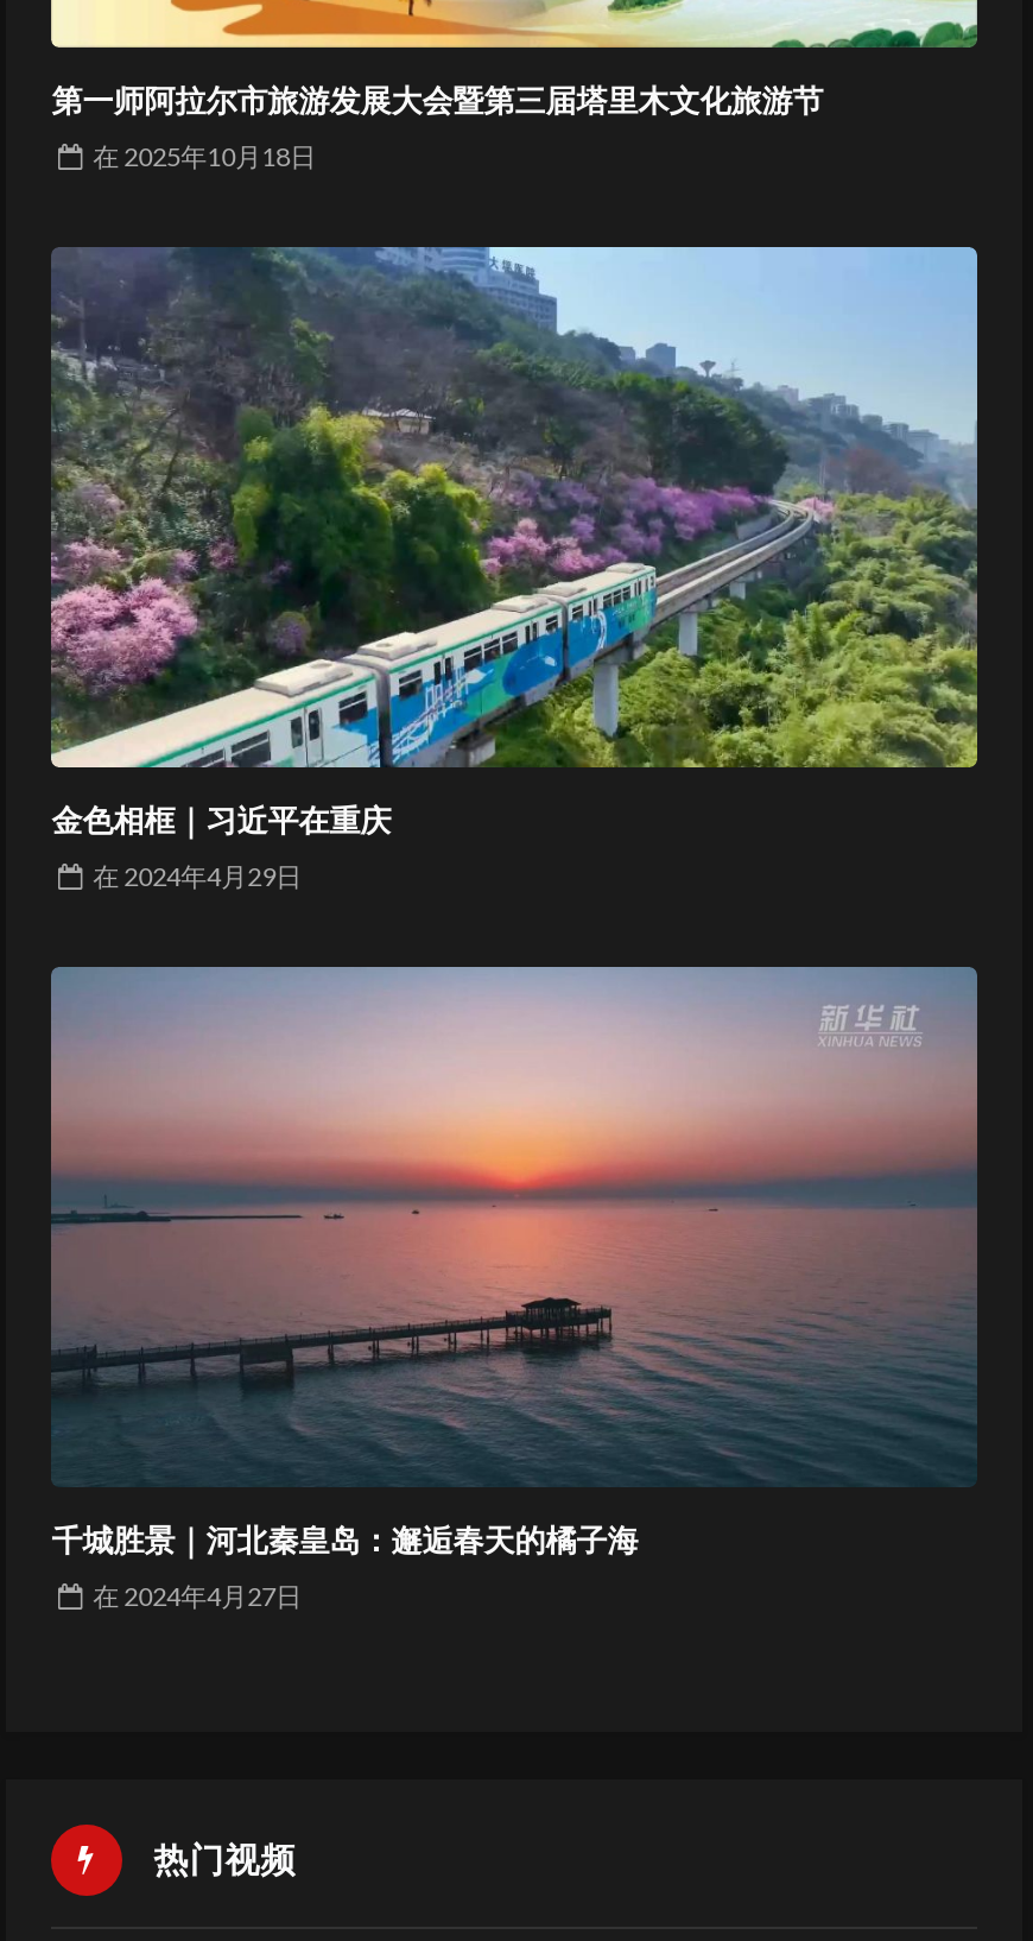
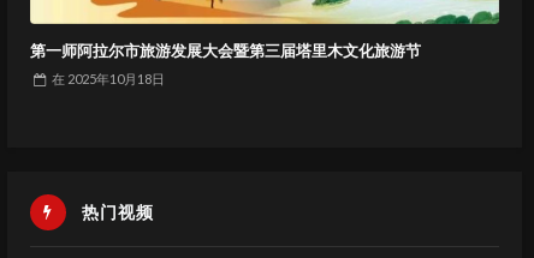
[49,245,980,892] [image] | 金色相框｜习近平在重庆 | 在2024年4月29日 -> none
[49,965,980,1612] [image] | 千城胜景｜河北秦皇岛：邂逅春天的橘子海 | 在2024年4月27日 -> none

